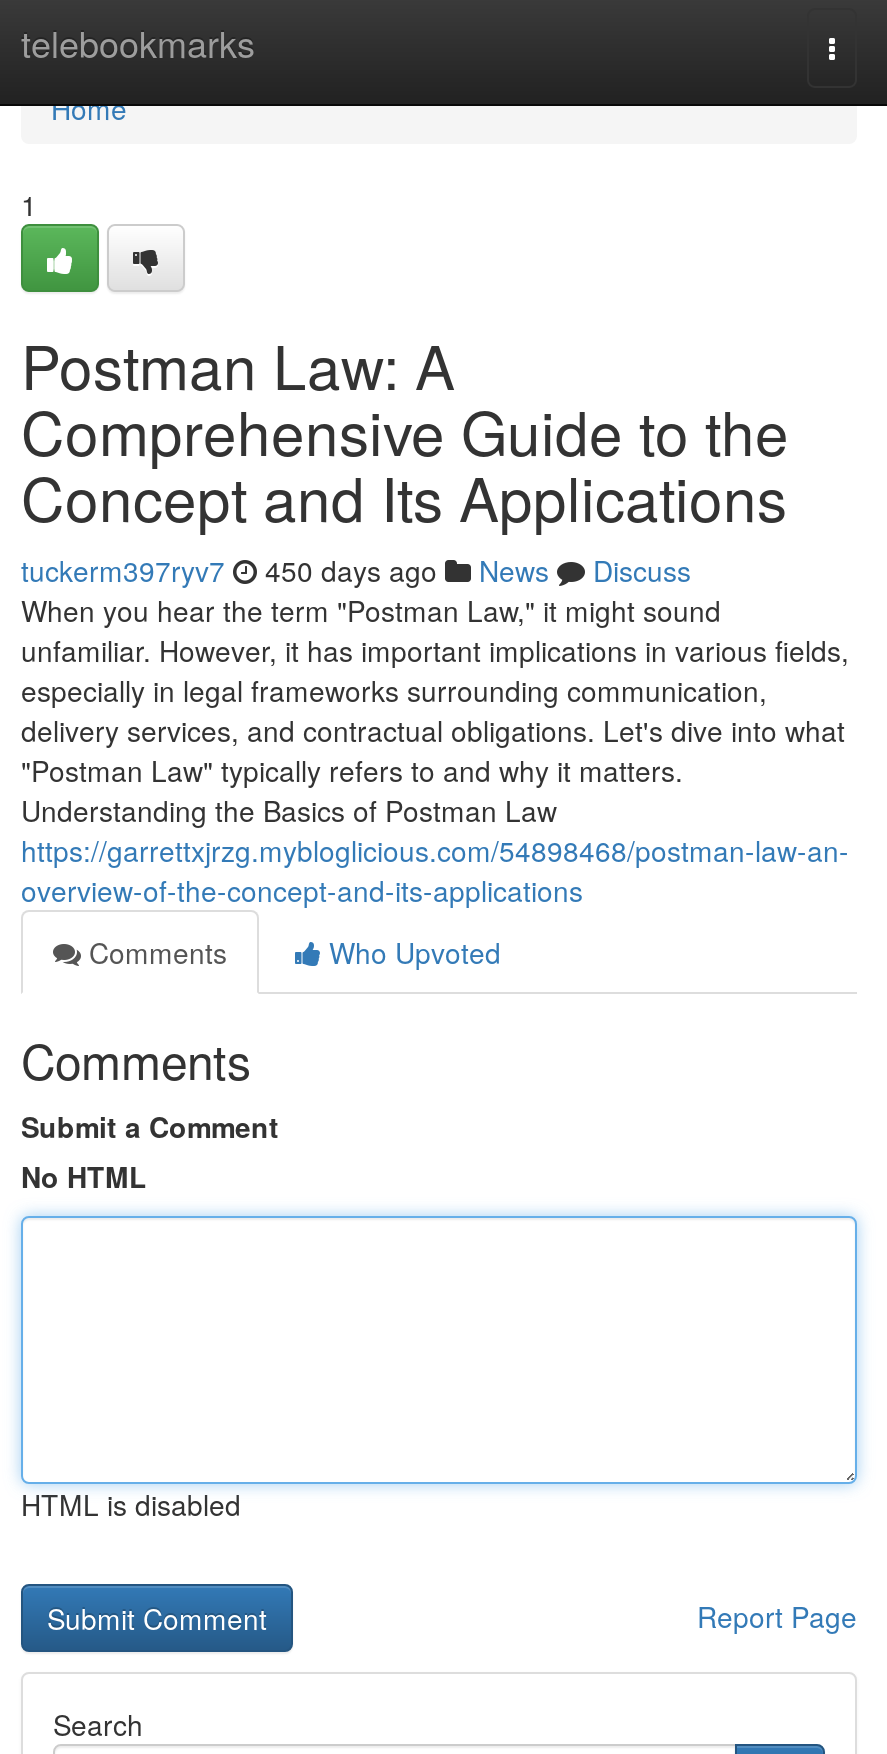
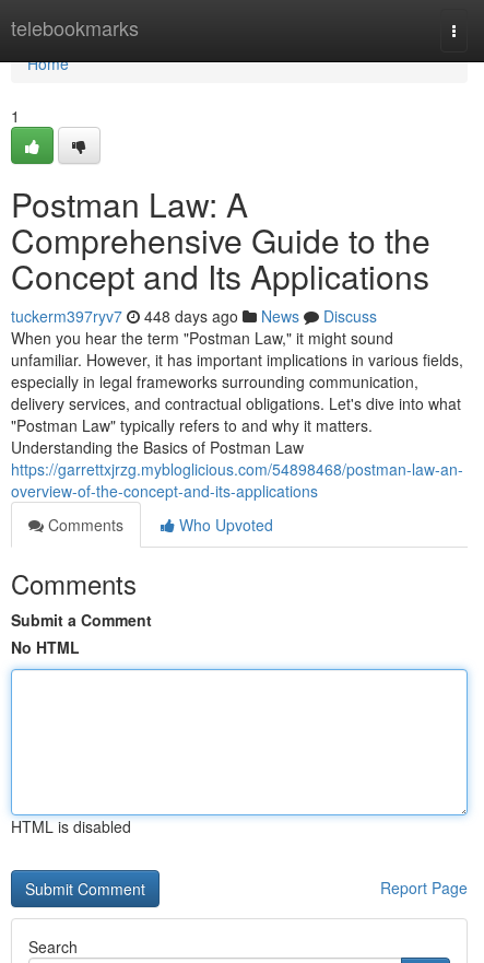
[21,550,691,590] tuckerm397ryv7 450 days ago News Discuss -> [11,305,377,327] tuckerm397ryv7 448 days ago News Discuss

